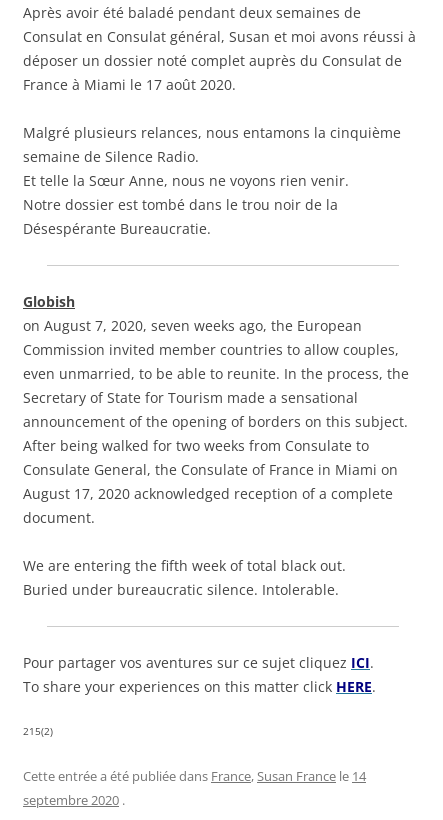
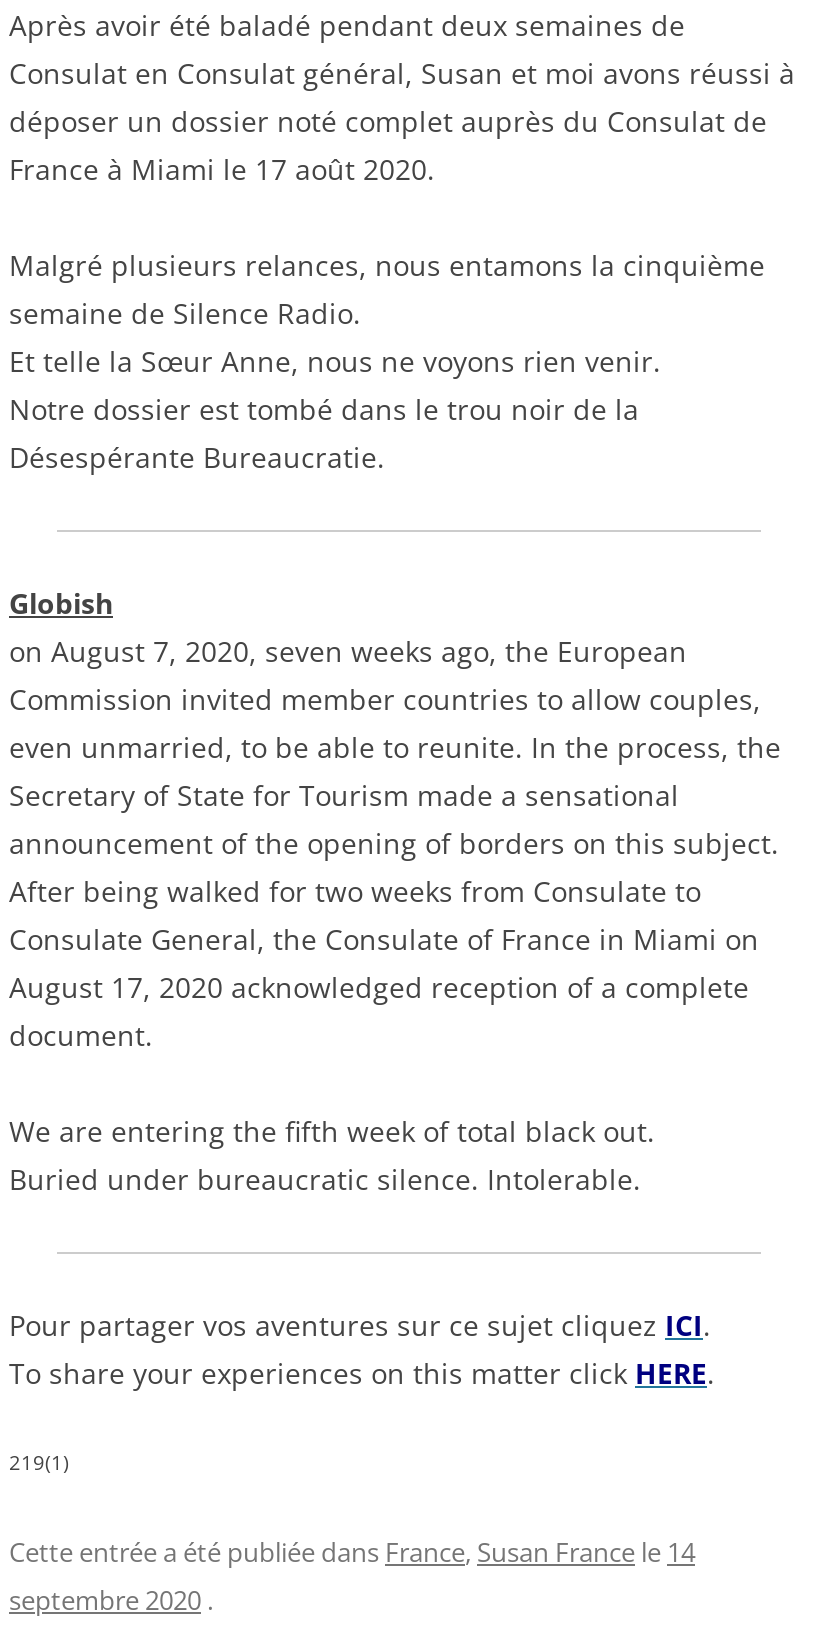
[23,724,53,738] 215(2) -> [9,1449,69,1477] 219(1)

